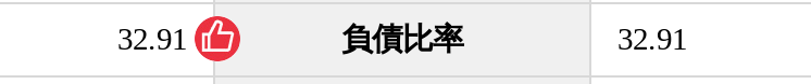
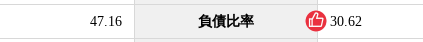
[117,22,187,56] 32.91 -> [90,13,122,29] 47.16
[617,22,687,56] 32.91 -> [330,13,362,29] 30.62

